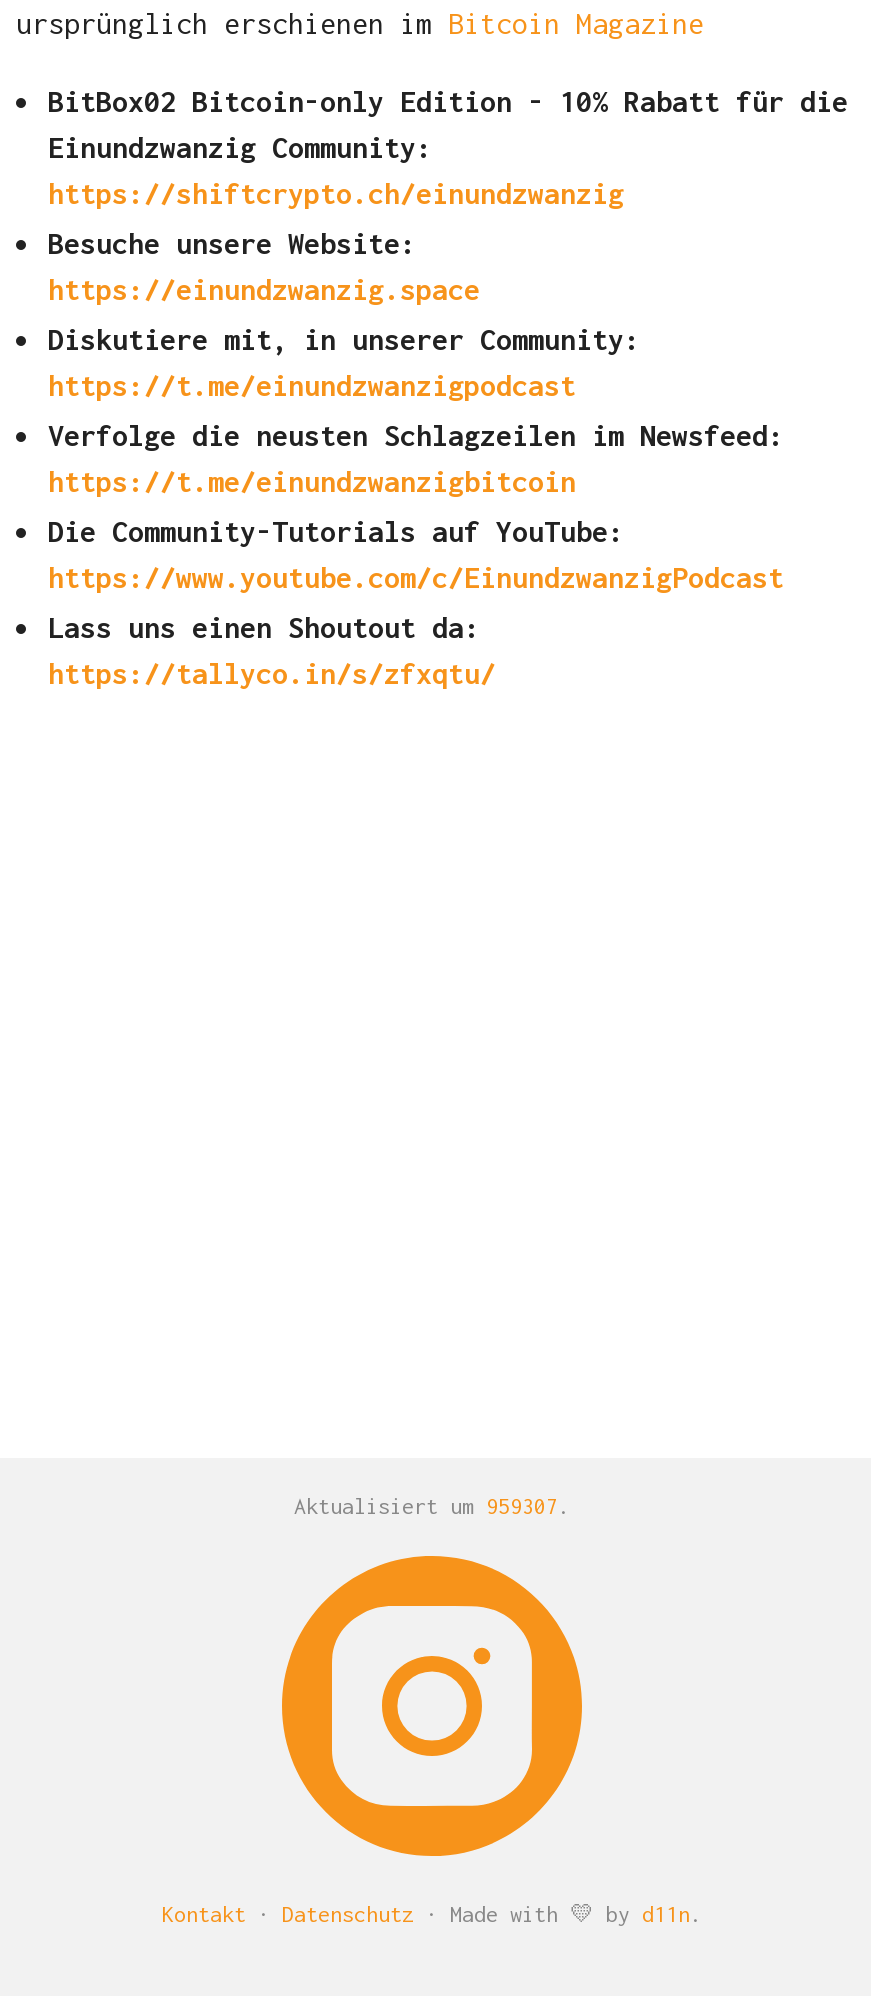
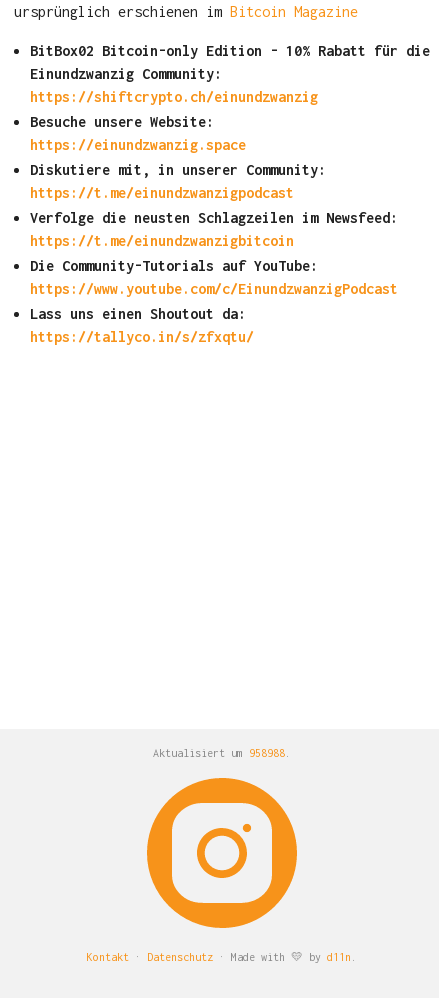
[294,1494,570,1518] Aktualisiert um 959307. -> [153,747,291,759] Aktualisiert um 958988.

